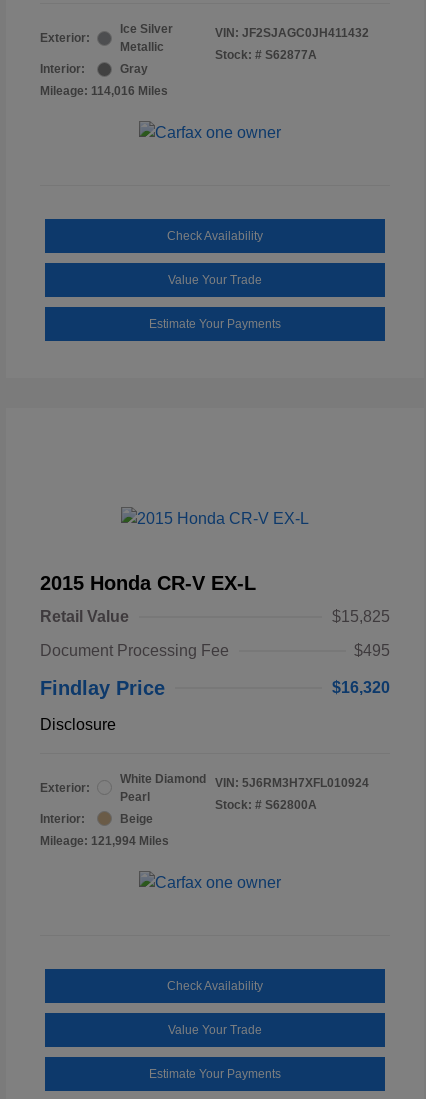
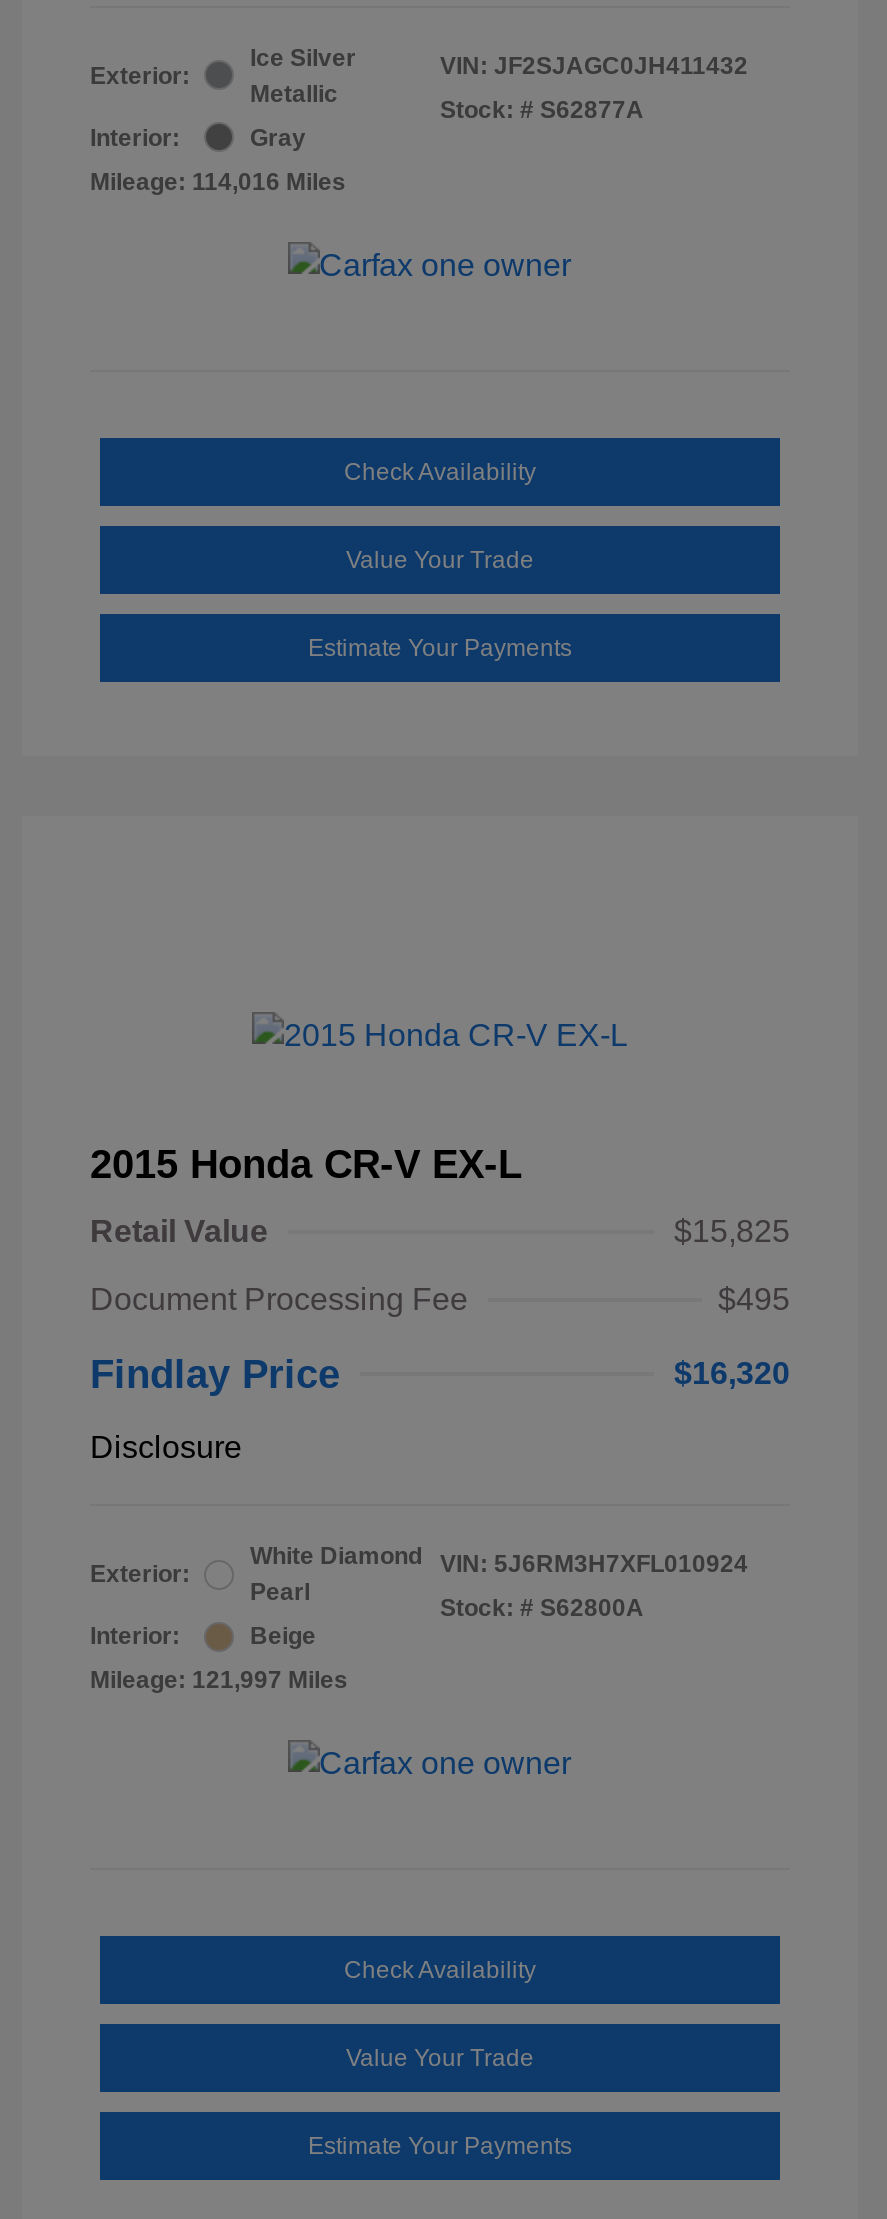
[40,834,169,848] Mileage: 121,994 Miles -> [90,1667,348,1695] Mileage: 121,997 Miles

